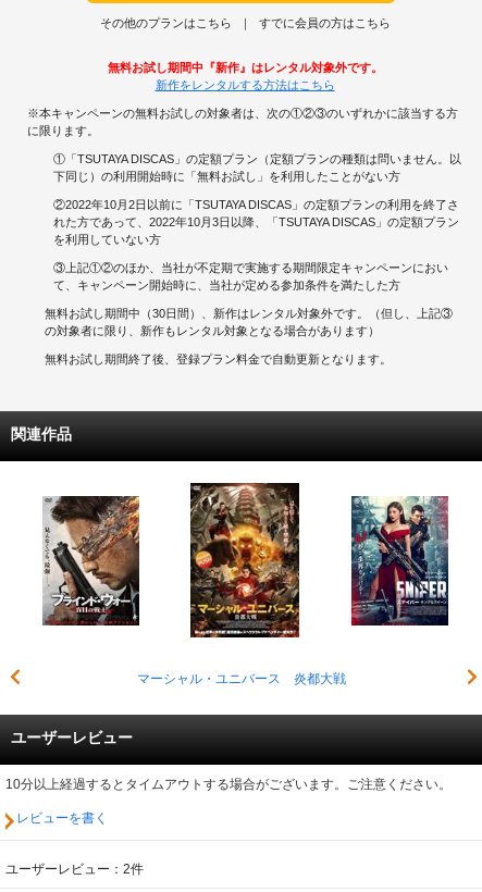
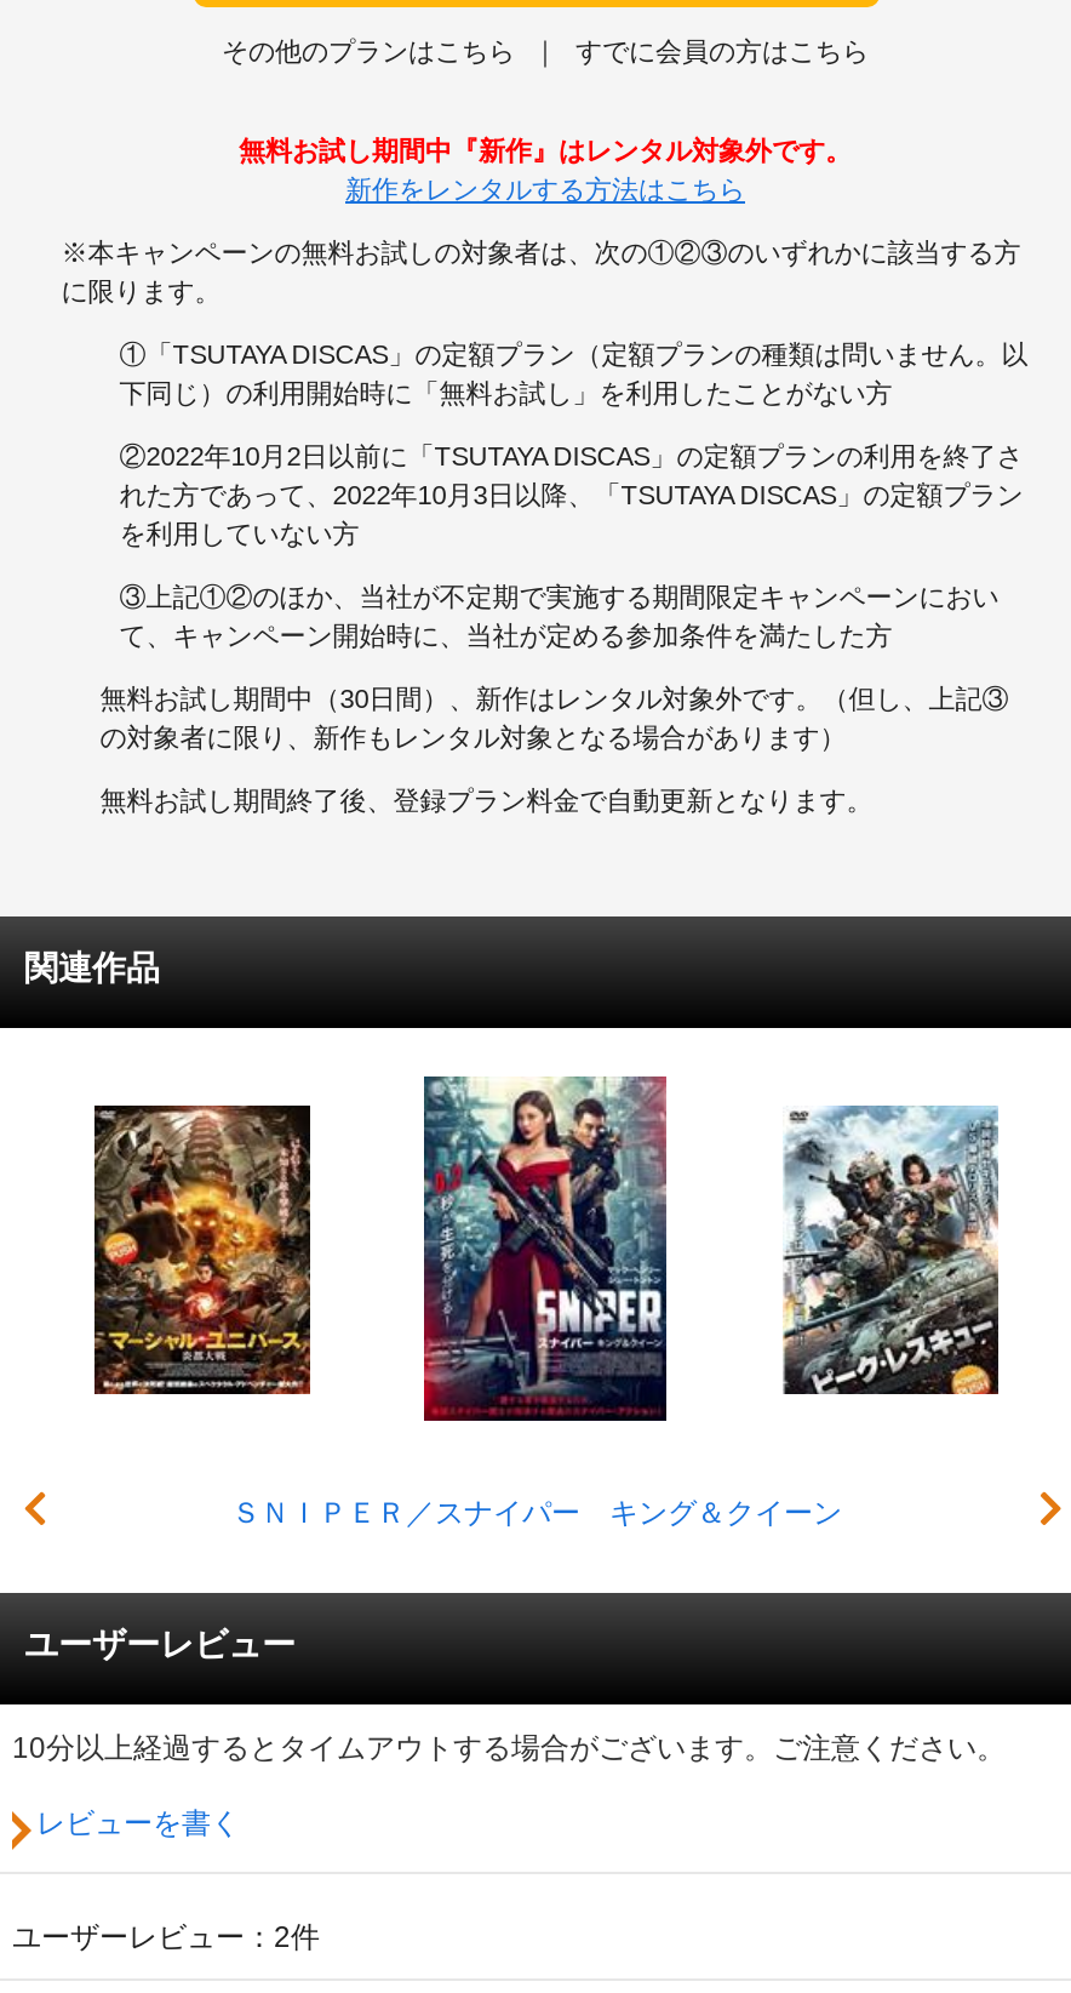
[137,482,345,686] [image] | マーシャル・ユニバース 炎都大戦 -> [231,1074,842,1529] [image] | ＳＮＩＰＥＲ／スナイパー キング＆クイーン
[42,495,140,627] [image] -> [92,1103,313,1397] [image]
[350,495,449,627] [image] -> [780,1103,1001,1397] [image]

